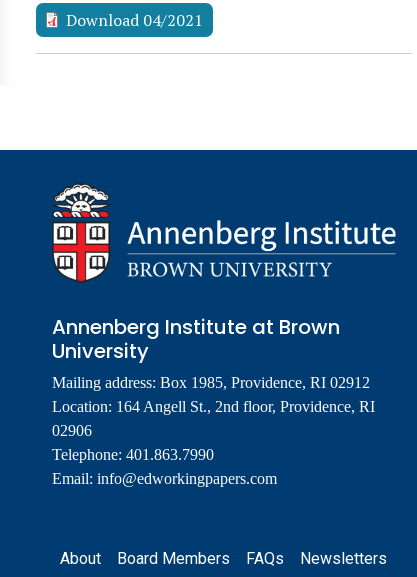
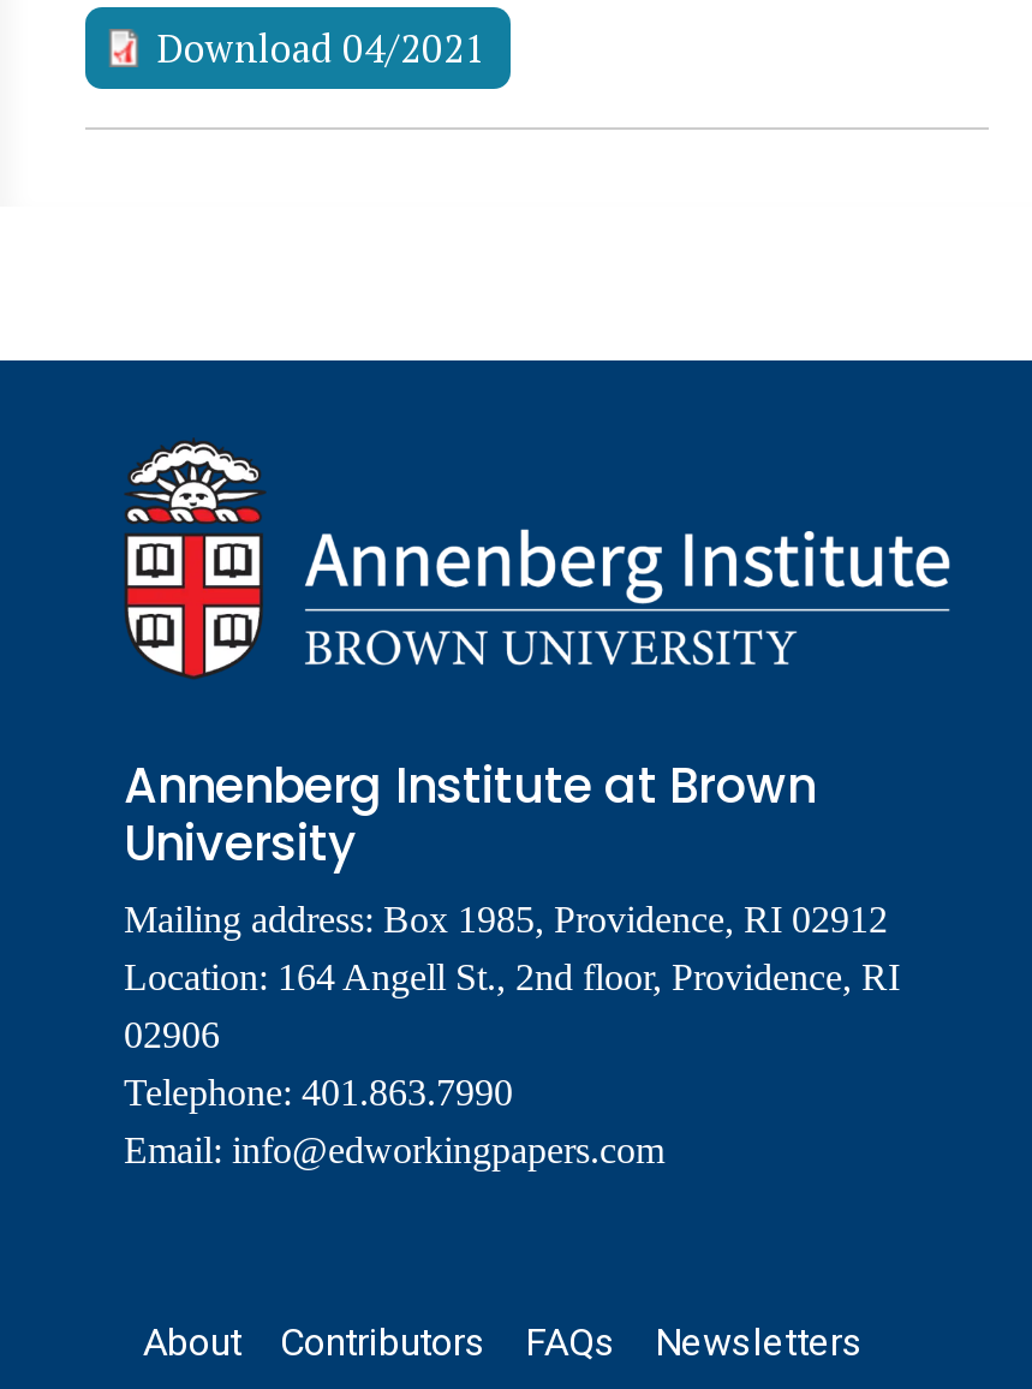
[117,549,230,568] Board Members -> [280,1320,487,1365] Contributors

